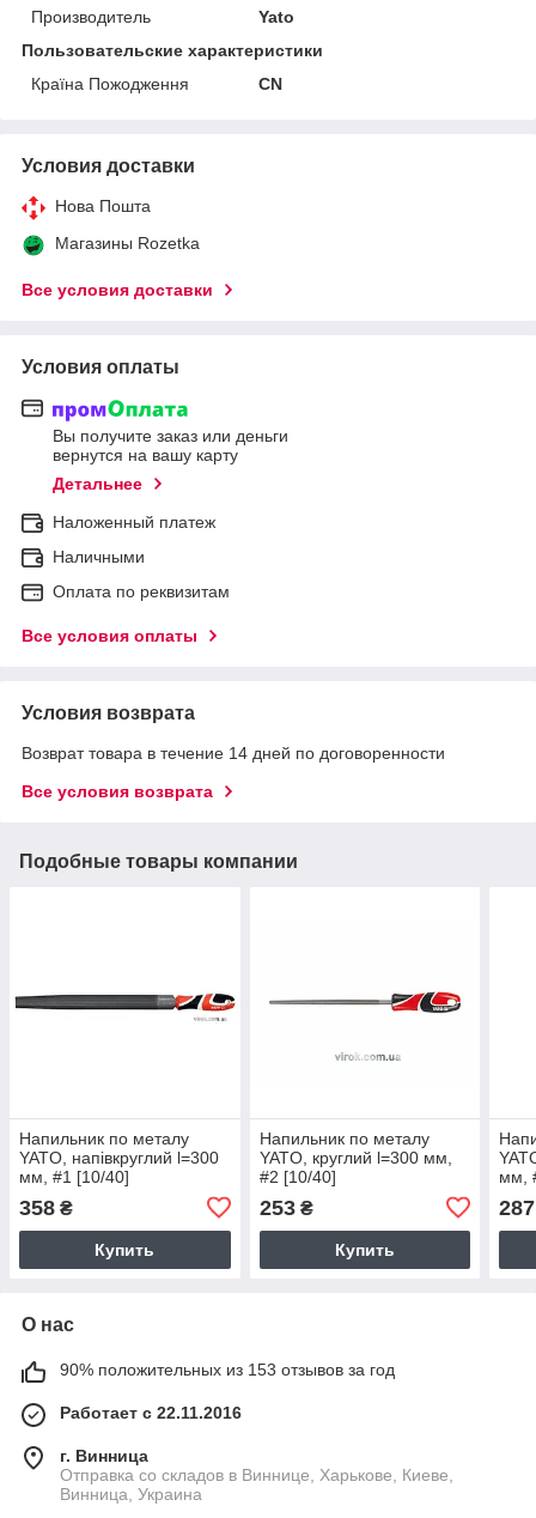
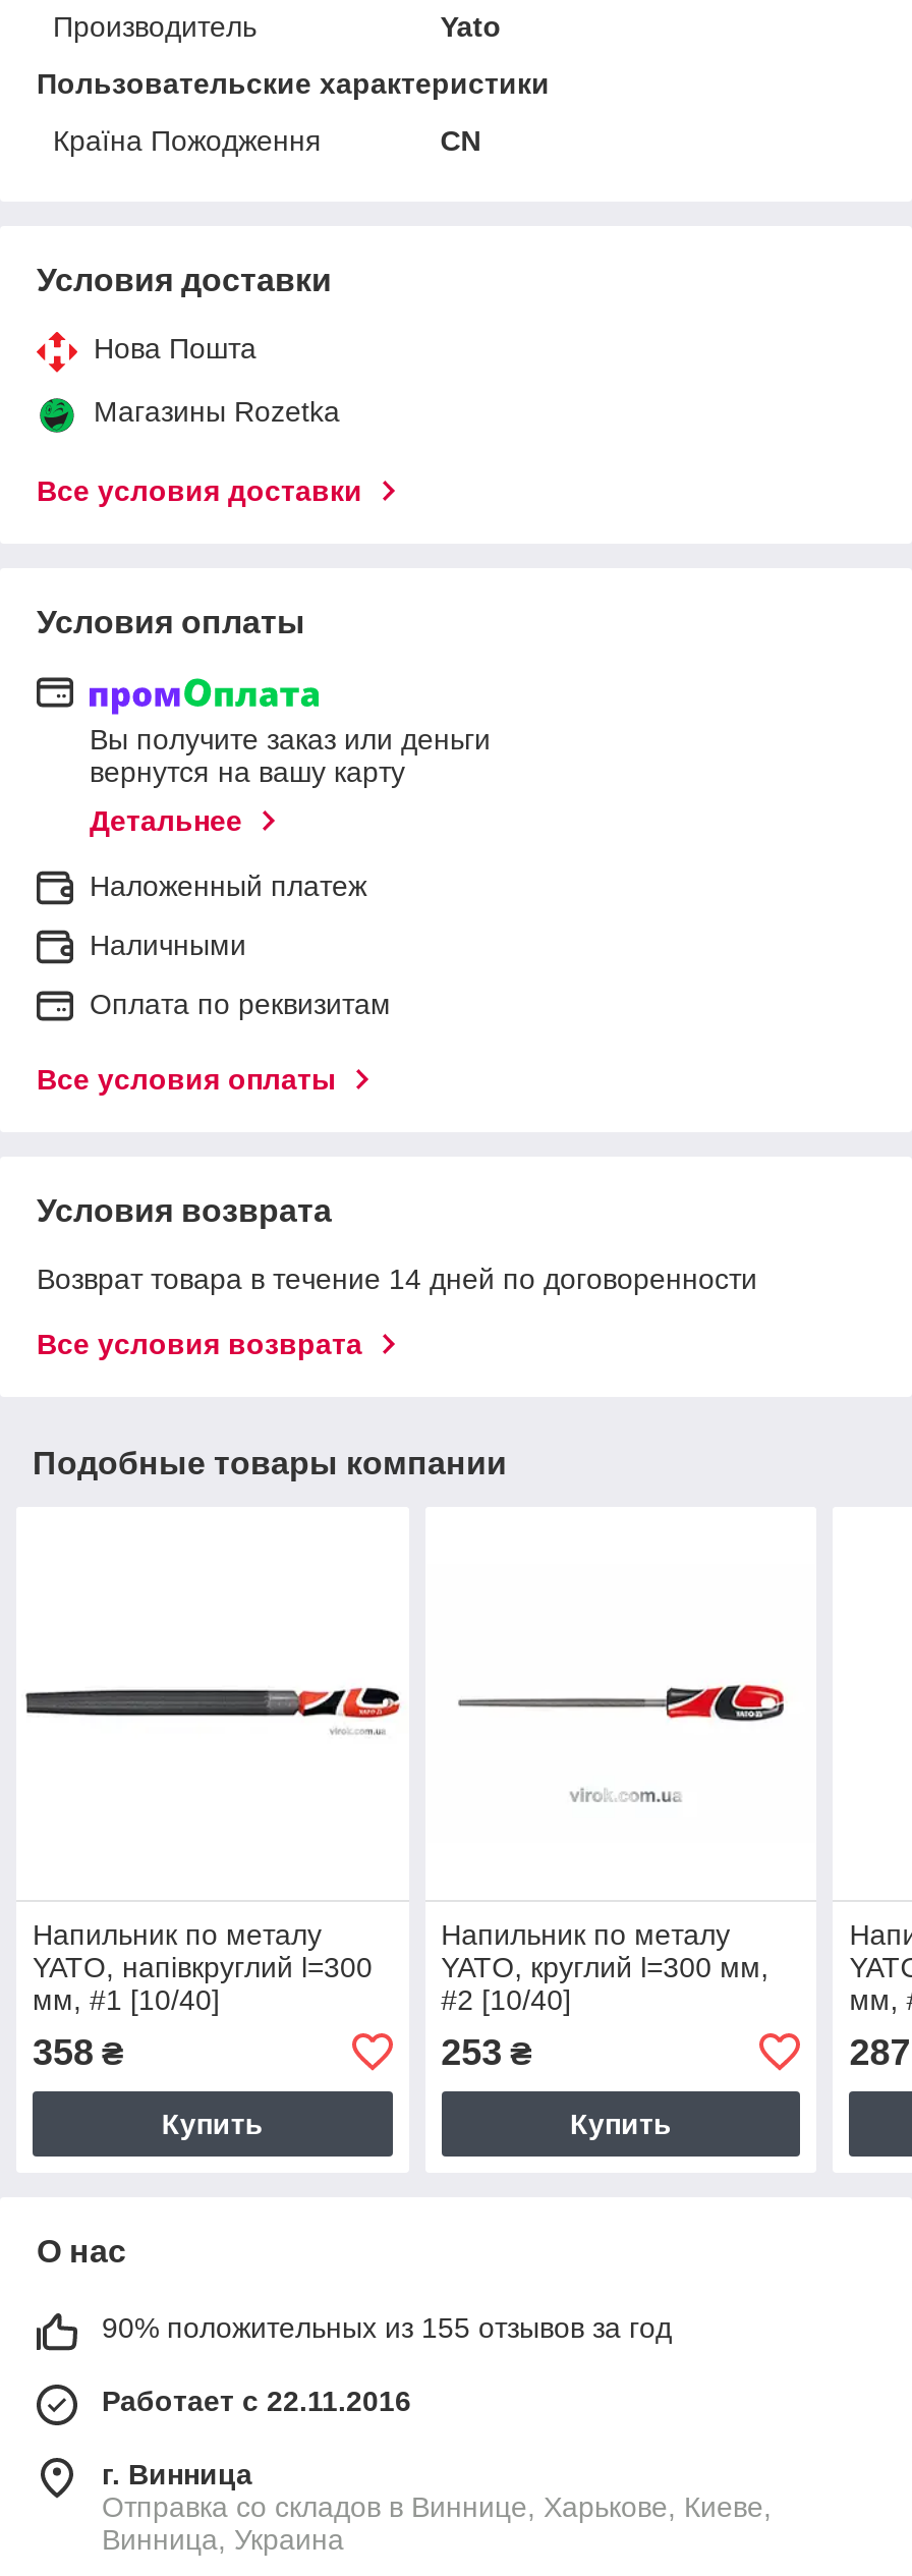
[60,1360,395,1379] 90% положительных из 153 отзывов за год -> [102,2311,672,2343] 90% положительных из 155 отзывов за год

